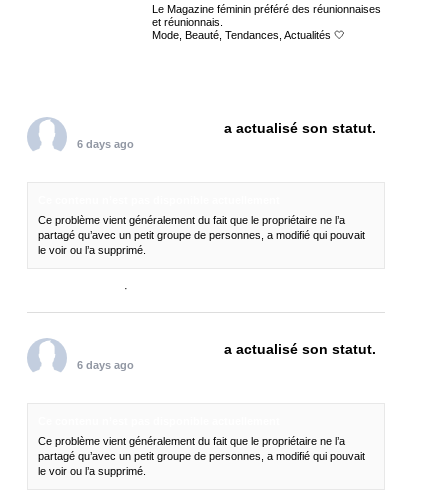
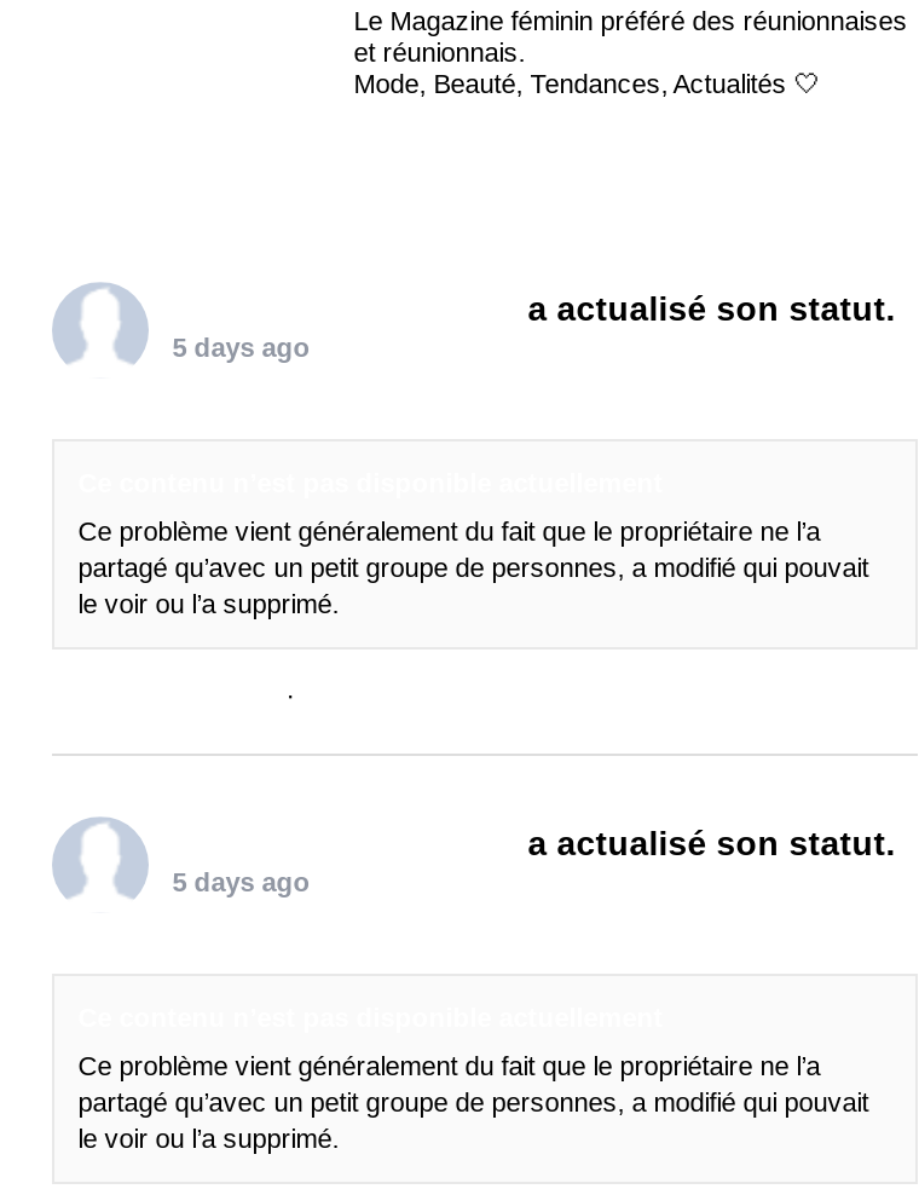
[77,138,134,150] 6 days ago -> [172,333,310,362] 5 days ago
[77,359,134,371] 6 days ago -> [172,867,310,897] 5 days ago

